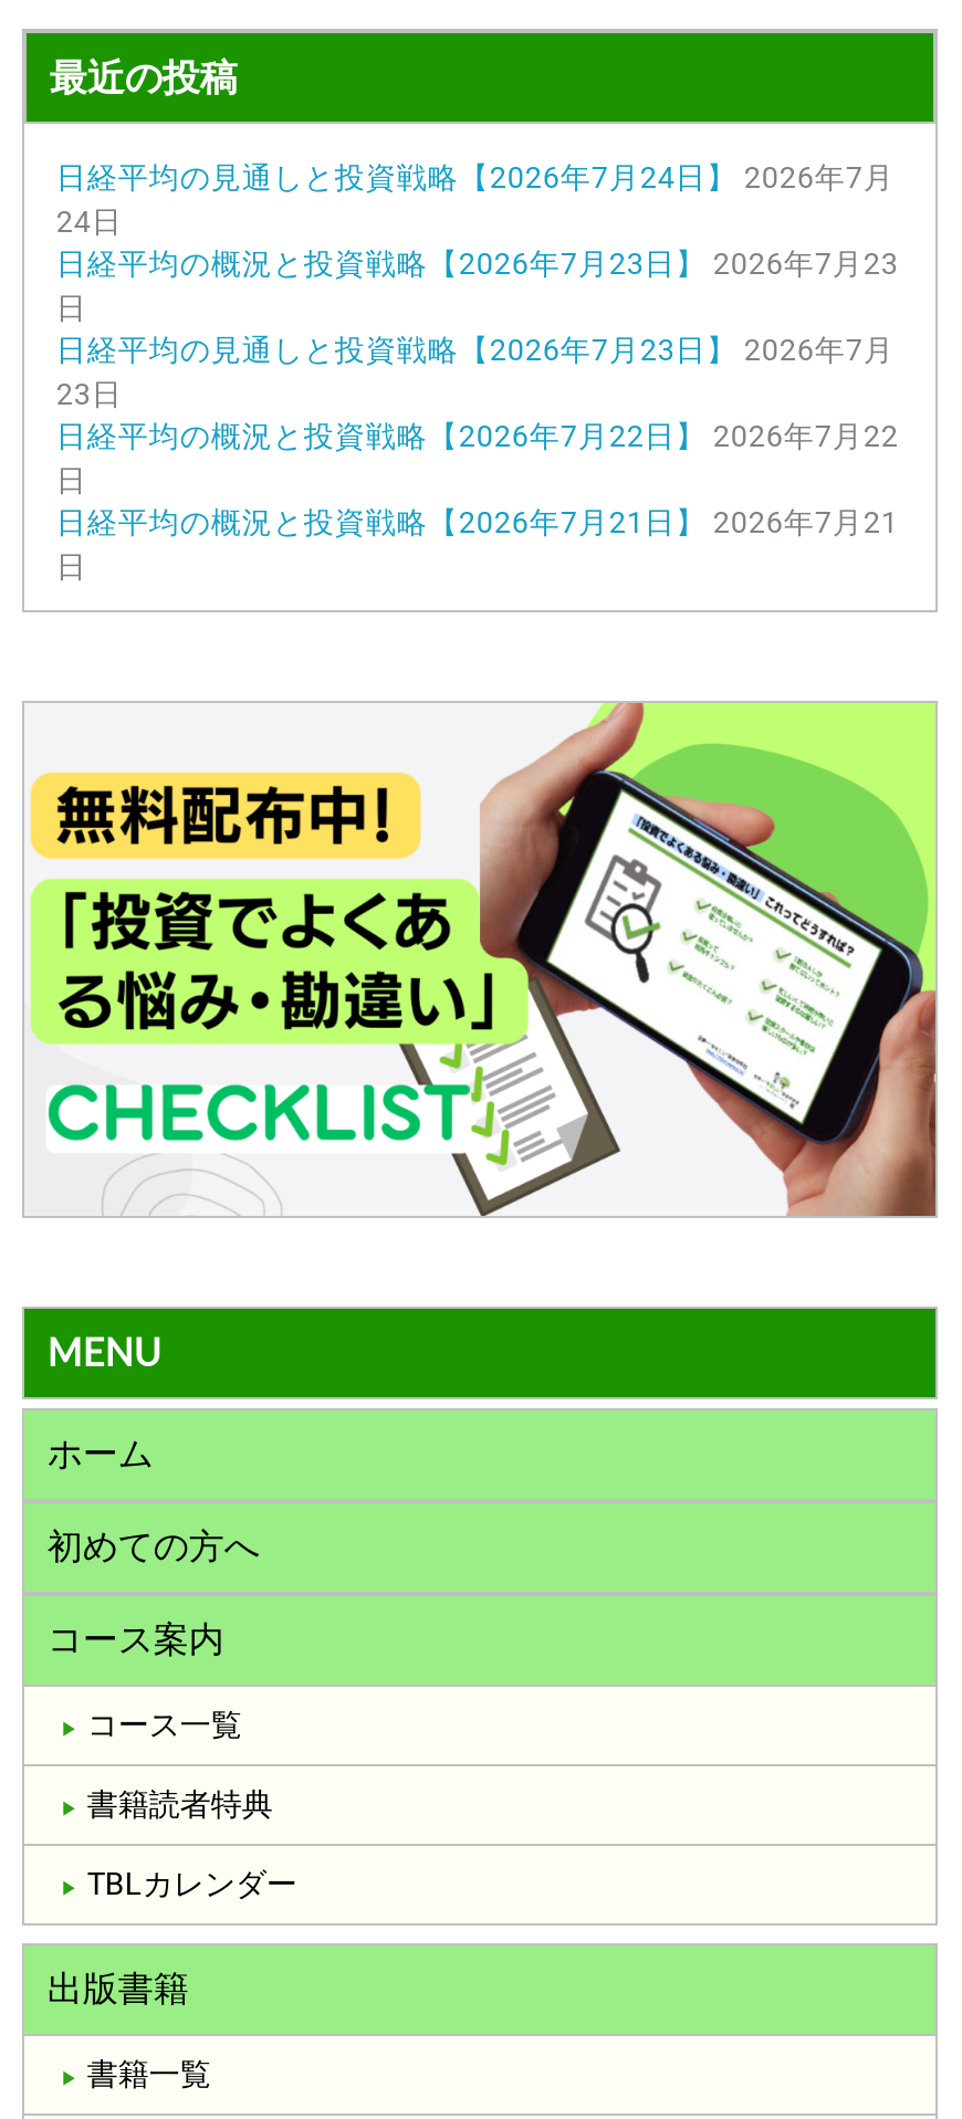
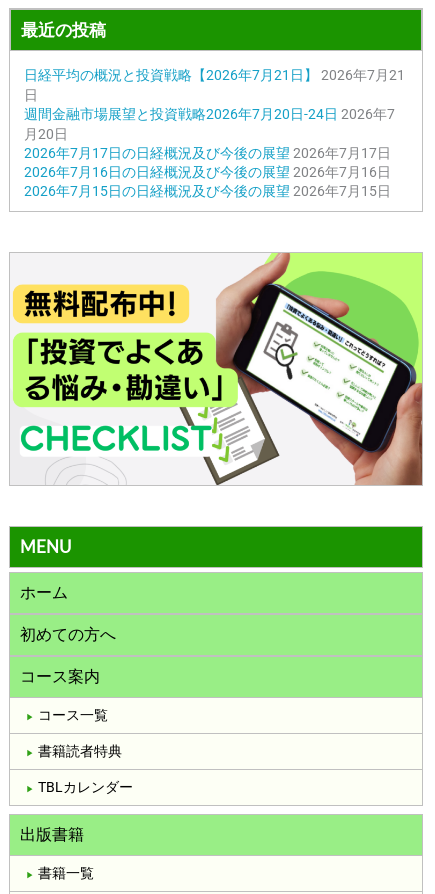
[56,160,899,498] 日経平均の見通しと投資戦略【2026年7月24日】 2026年7月 | 24日 | 日経平均の概況と投資戦略【2026年7月23日】 2026年7月23 | 日 | 日経平均の見通しと投資戦略【2026年7月23日】 2026年7月 | 23日 | 日経平均の概況と投資戦略【2026年7月22日】 2026年7月22 | 日 -> none
moved [56,505,899,585] -> [24,67,405,103]: 日経平均の概況と投資戦略【2026年7月21日】 2026年7月21 | 日
none -> [24,106,395,199] 週間金融市場展望と投資戦略2026年7月20日-24日 2026年7 | 月20日 | 2026年7月17日の日経概況及び今後の展望 2026年7月17日 | 2026年7月16日の日経概況及び今後の展望 2026年7月16日 | 2026年7月15日の日経概況及び今後の展望 2026年7月15日

